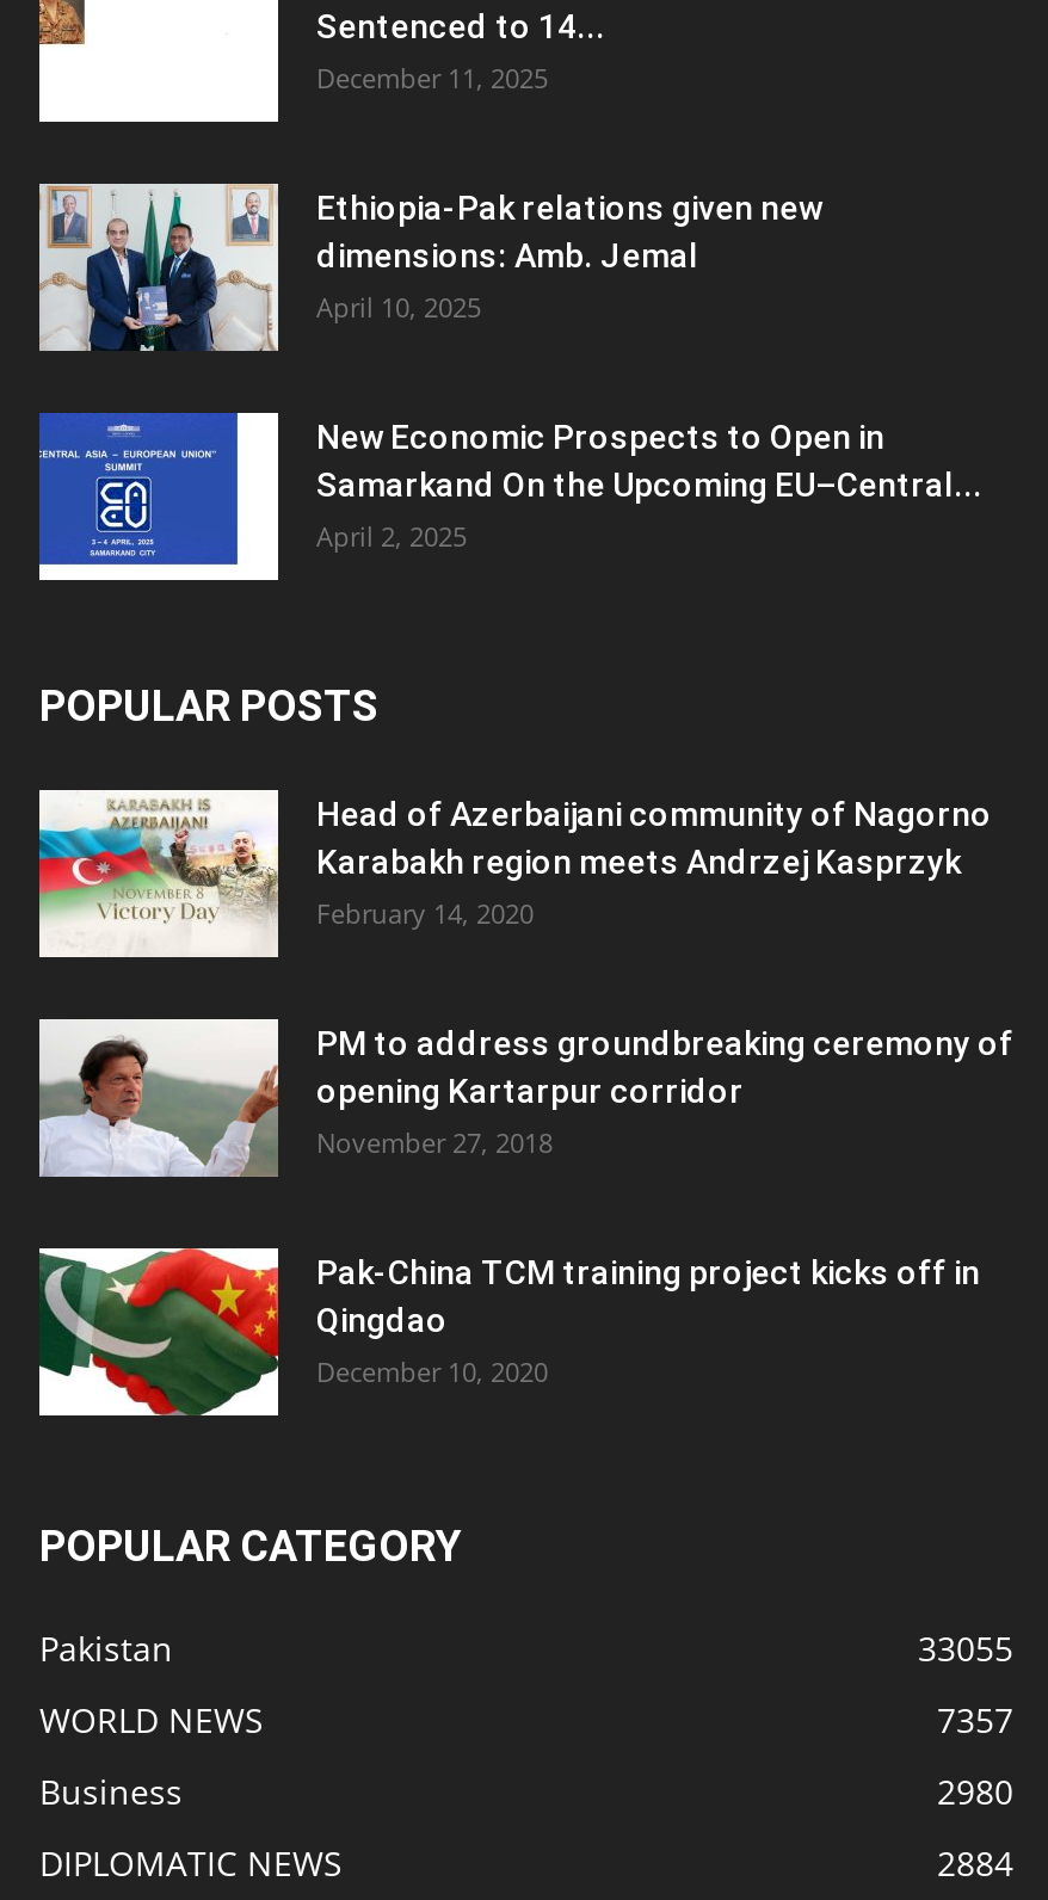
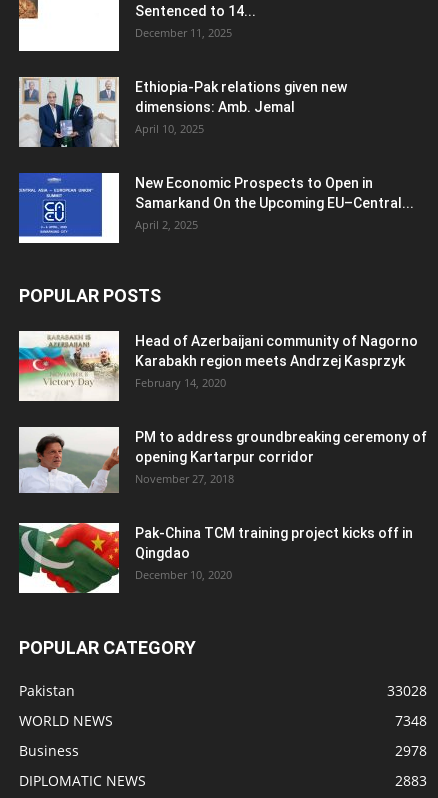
[918,1625,1013,1671] 33055 -> [387,681,427,700] 33028
[937,1697,1013,1742] 7357 -> [395,711,427,730] 7348
[937,1768,1013,1814] 2980 -> [395,741,427,760] 2978
[937,1840,1013,1885] 2884 -> [395,771,427,790] 2883

